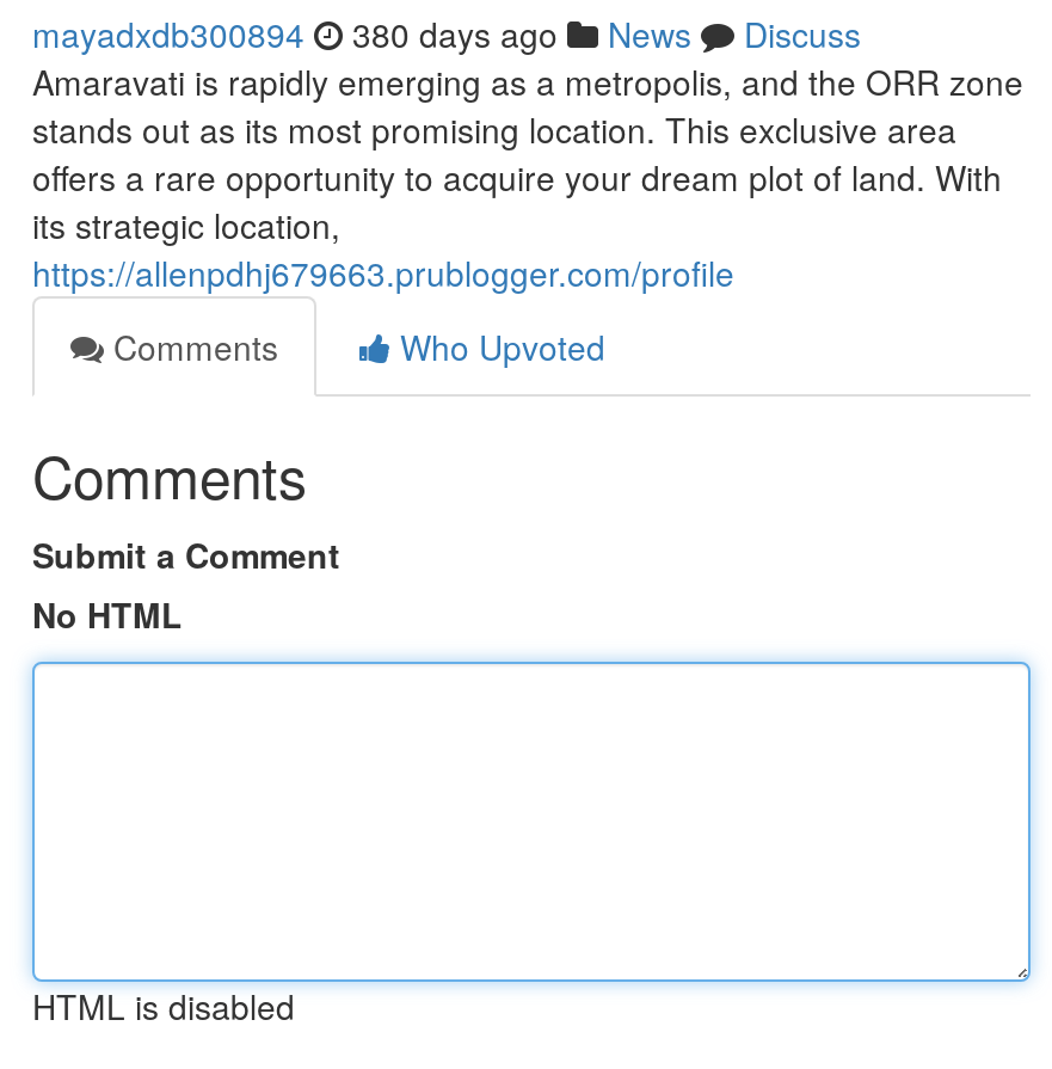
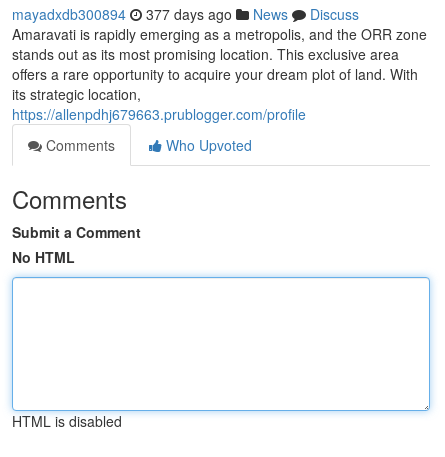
[32,10,861,57] mayadxdb300894 380 days ago News Discuss -> [12,4,359,24] mayadxdb300894 377 days ago News Discuss

